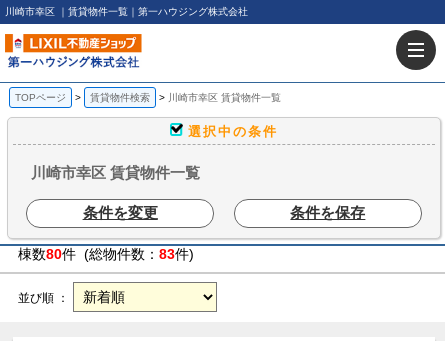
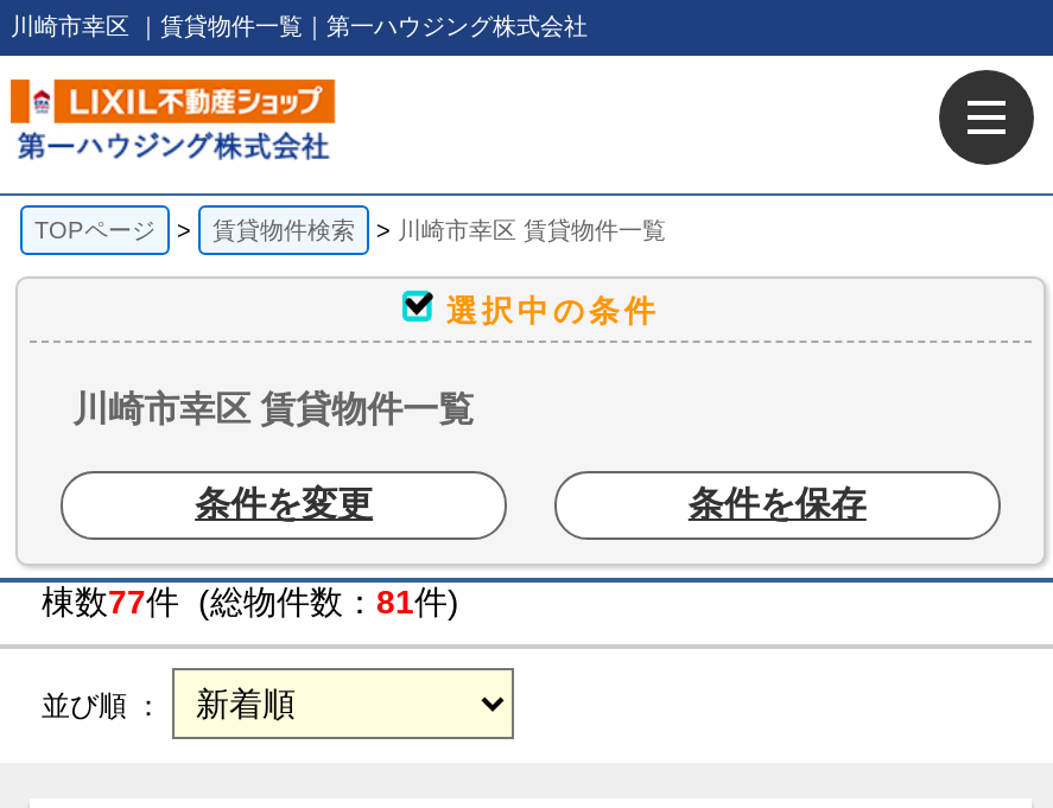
[18,246,194,262] 棟数80件 (総物件数：83件) -> [42,583,459,621] 棟数77件 (総物件数：81件)

